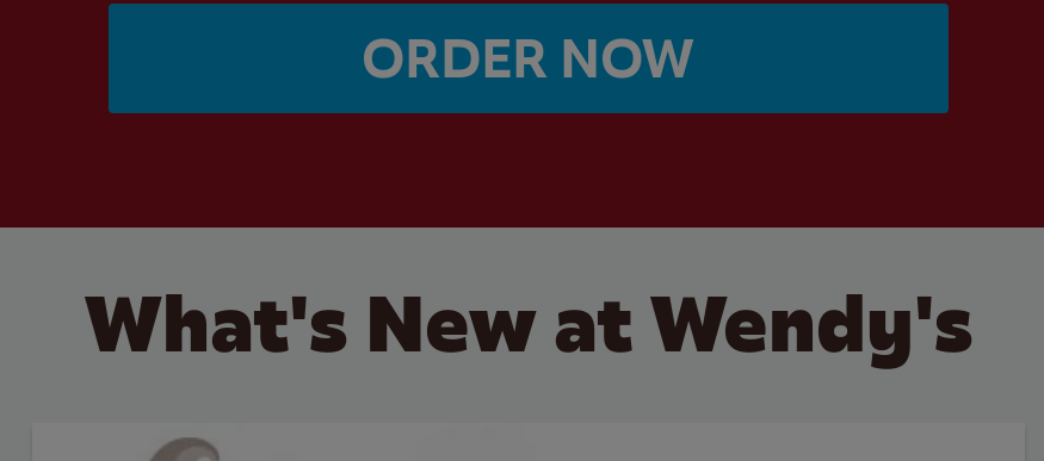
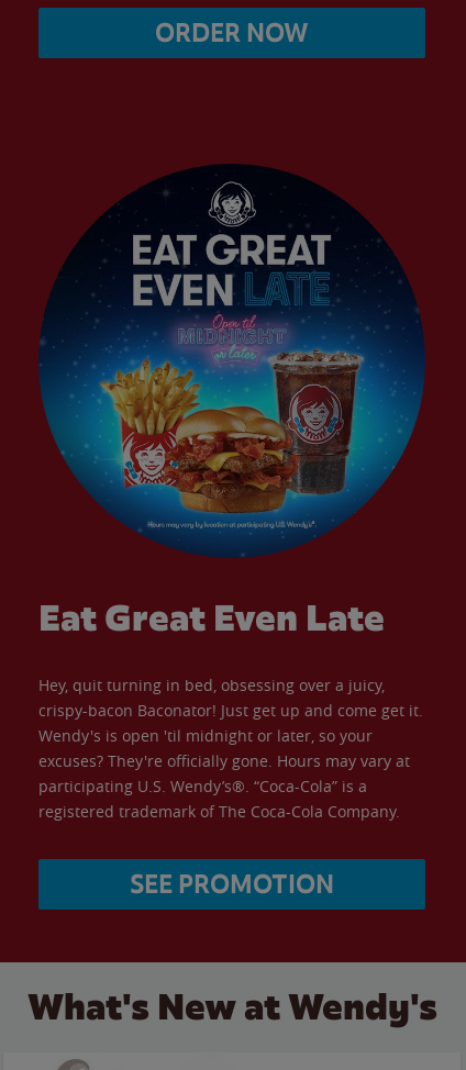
none -> [37,163,426,900] [image] | Eat Great Even Late | Hey, quit turning in bed, obsessing over a juicy, | crispy-bacon Baconator! Just get up and come get it. | Wendy's is open 'til midnight or later, so your | excuses? They're officially gone. Hours may vary at | participating U.S. Wendy’s®. “Coca-Cola” is a | registered trademark of The Coca-Cola Company. | SEE PROMOTION

